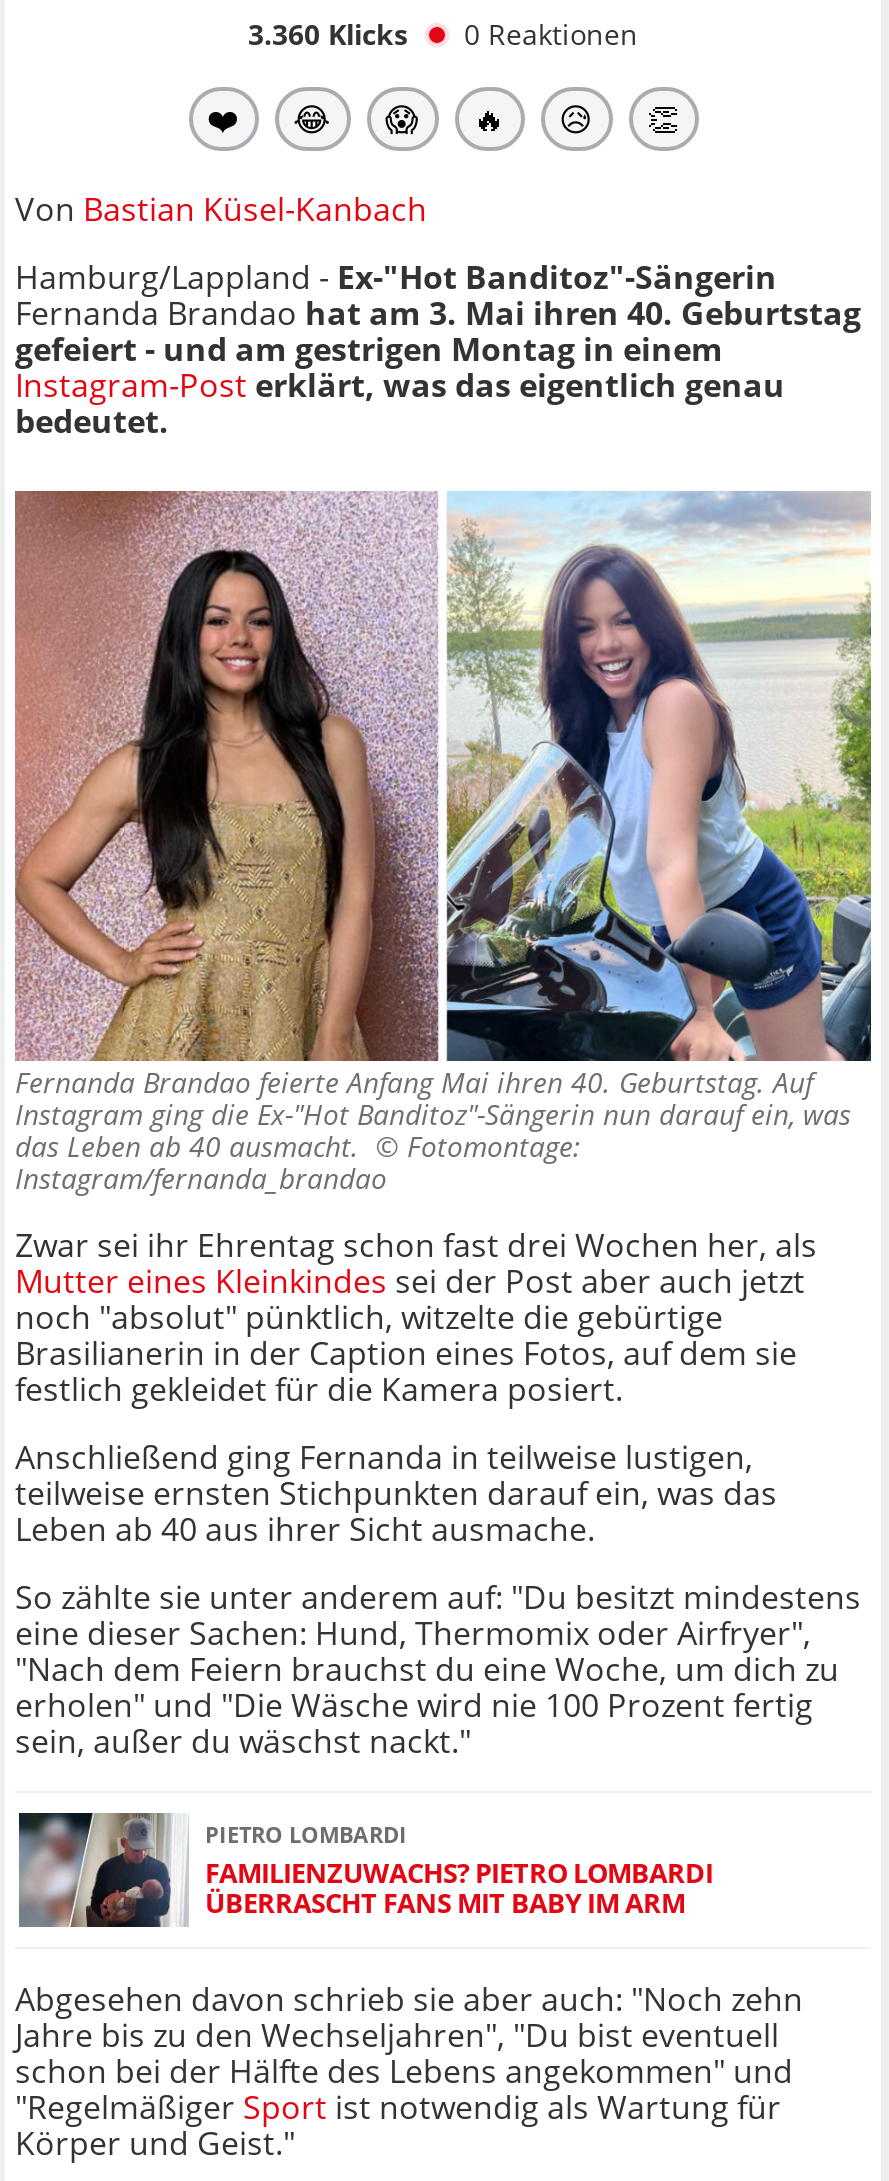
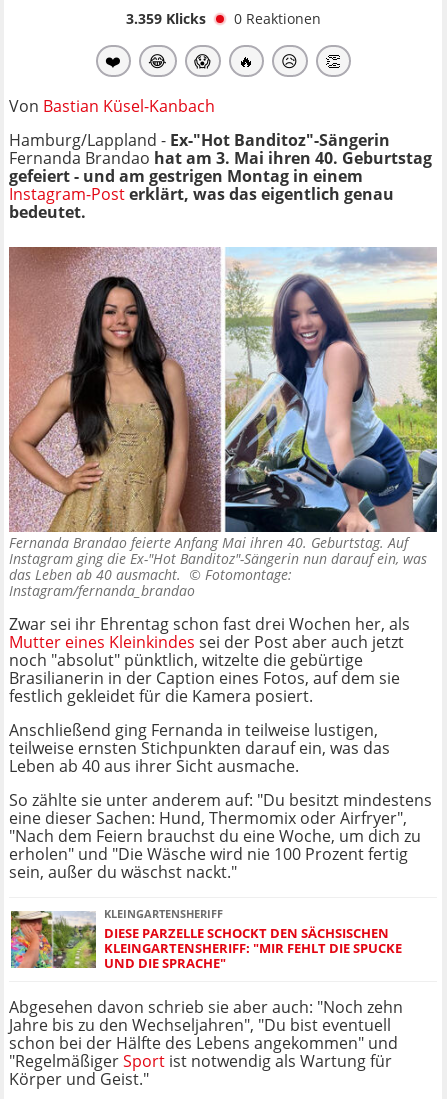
[248,15,638,53] 3.360 Klicks 0 Reaktionen -> [125,9,320,28] 3.359 Klicks 0 Reaktionen
[19,1811,713,1929] [image] | PIETRO LOMBARDI | FAMILIENZUWACHS? PIETRO LOMBARDI | ÜBERRASCHT FANS MIT BABY IM ARM -> [10,906,402,972] [image] | KLEINGARTENSHERIFF | DIESE PARZELLE SCHOCKT DEN SÄCHSISCHEN | KLEINGARTENSHERIFF: "MIR FEHLT DIE SPUCKE | UND DIE SPRACHE"

